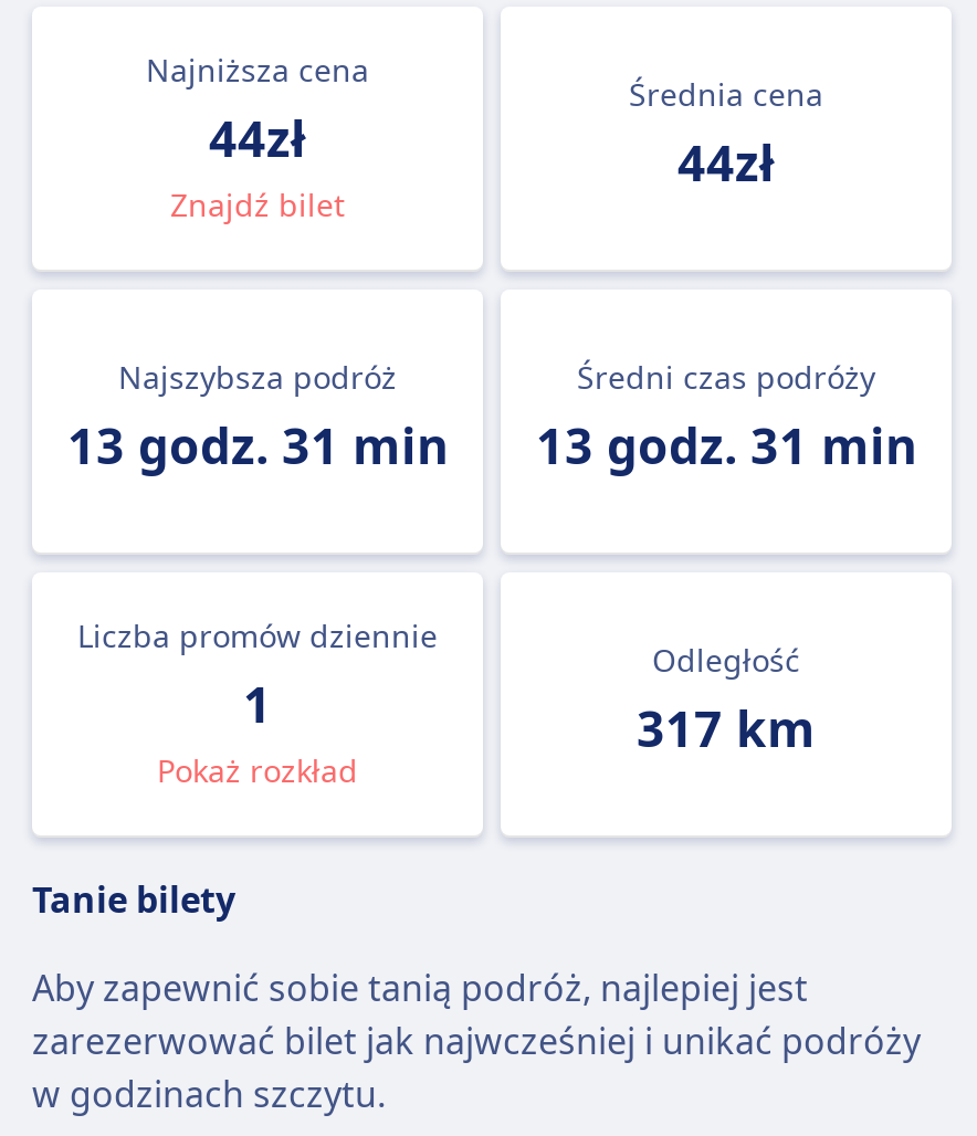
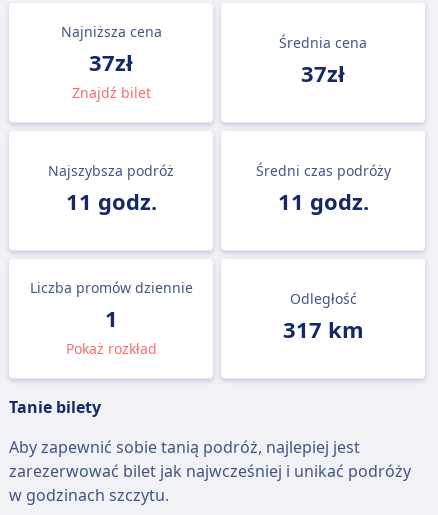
[209,104,306,170] 44zł -> [89,47,133,77] 37zł
[677,128,775,194] 44zł -> [301,58,345,88] 37zł
[67,411,448,477] 13 godz. 31 min -> [65,186,156,216] 11 godz.
[536,411,916,477] 13 godz. 31 min -> [277,186,368,216] 11 godz.

